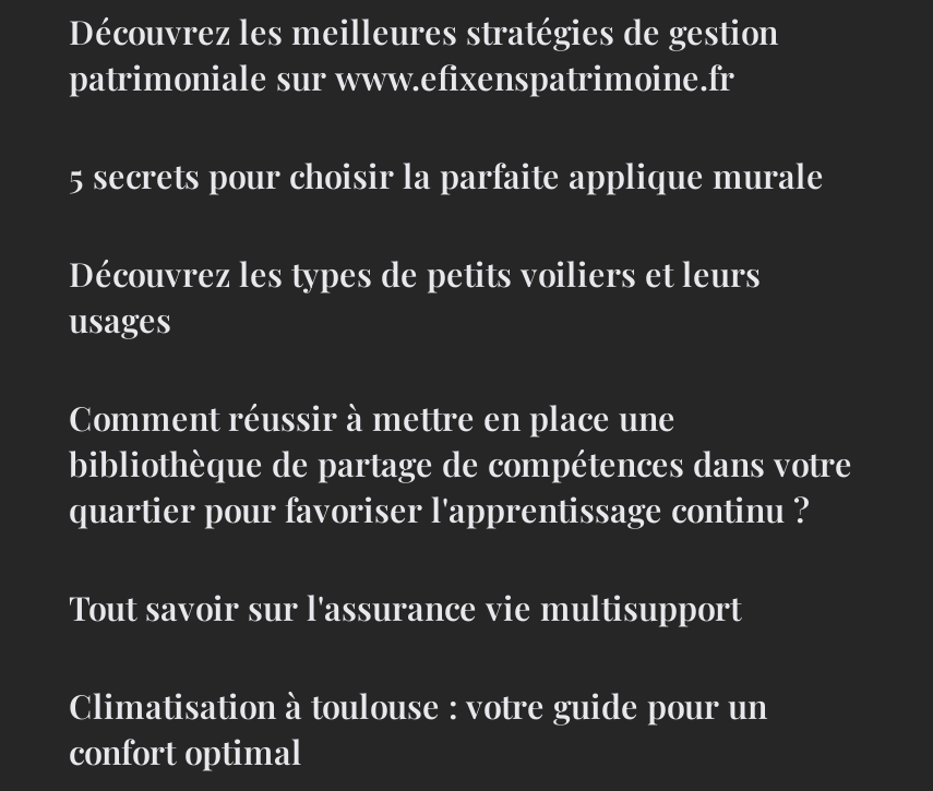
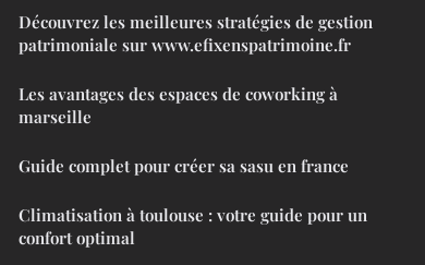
[69,154,852,630] 5 secrets pour choisir la parfaite applique murale | Découvrez les types de petits voiliers et leurs | usages | Comment réussir à mettre en place une | bibliothèque de partage de compétences dans votre | quartier pour favoriser l'apprentissage continu ? | Tout savoir sur l'assurance vie multisupport -> [19,83,349,177] Les avantages des espaces de coworking à | marseille | Guide complet pour créer sa sasu en france

